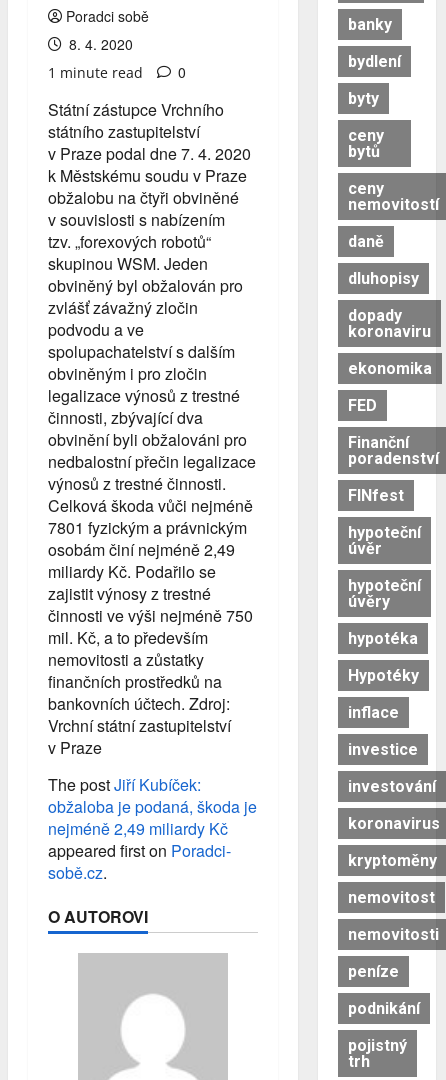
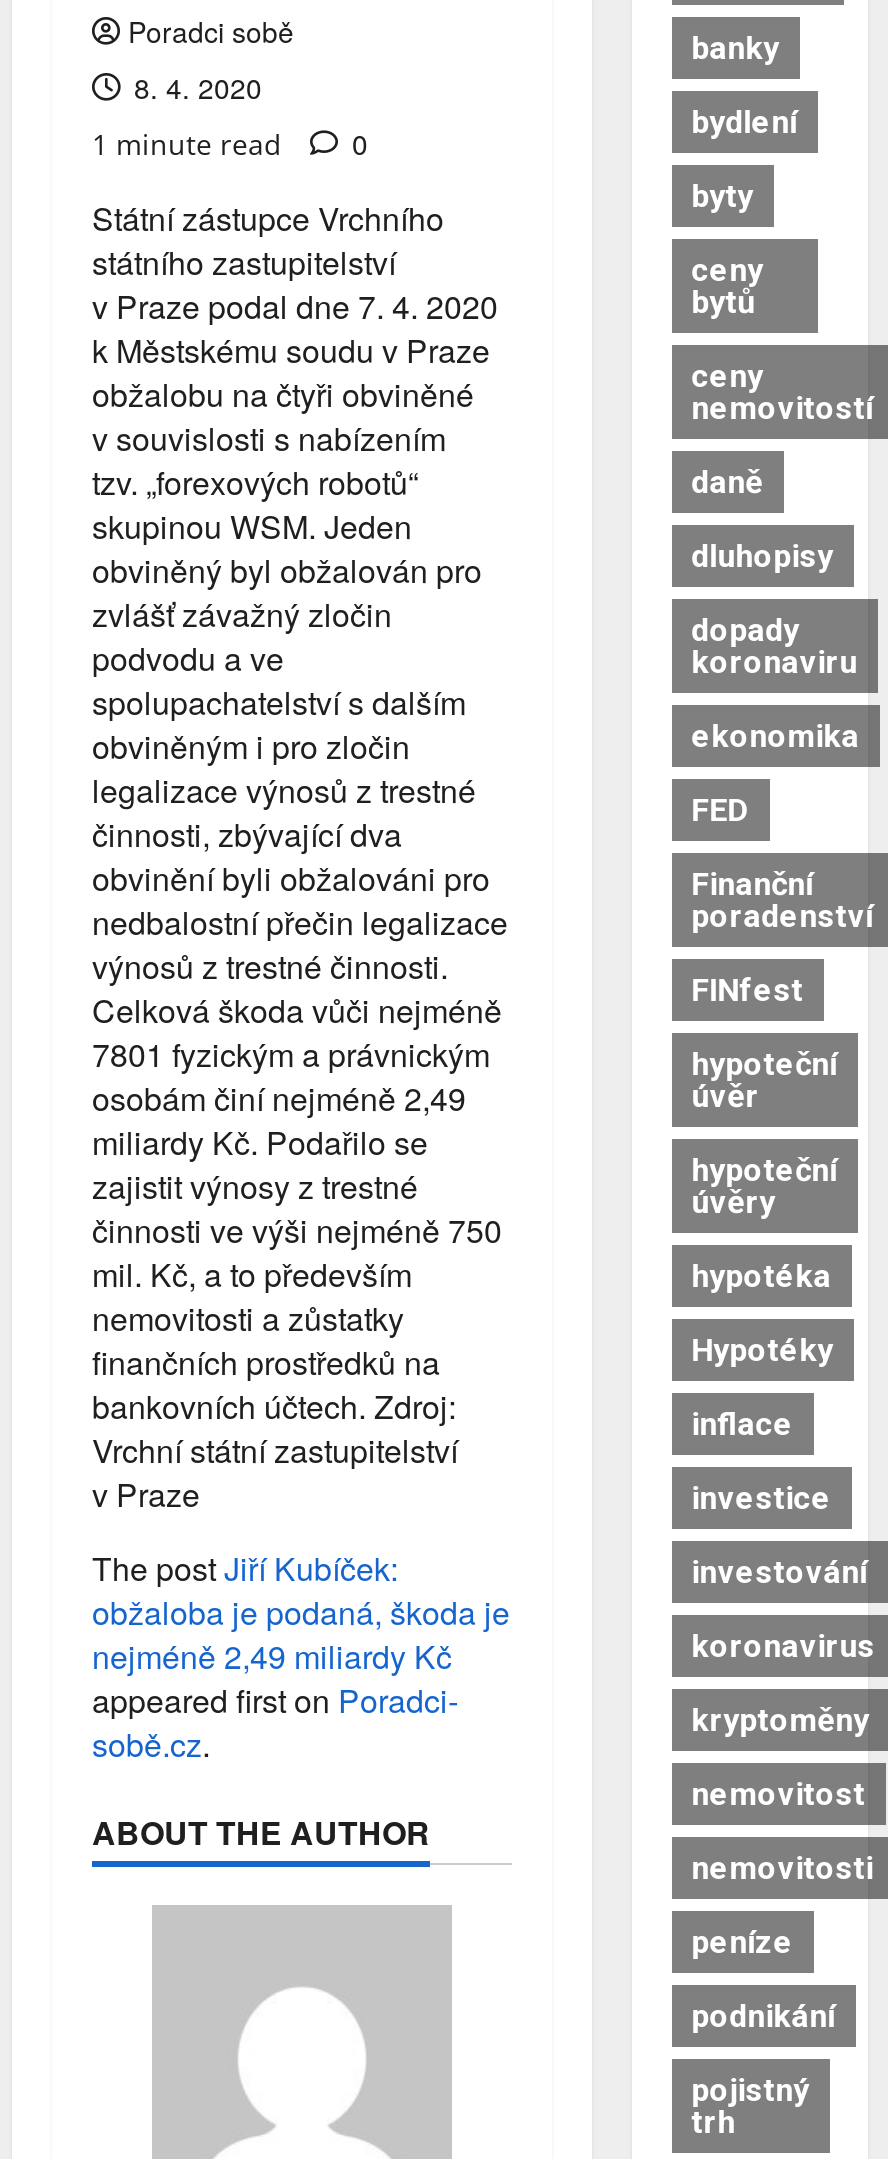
[48,905,148,928] O AUTOROVI -> [92,1809,430,1855] ABOUT THE AUTHOR

